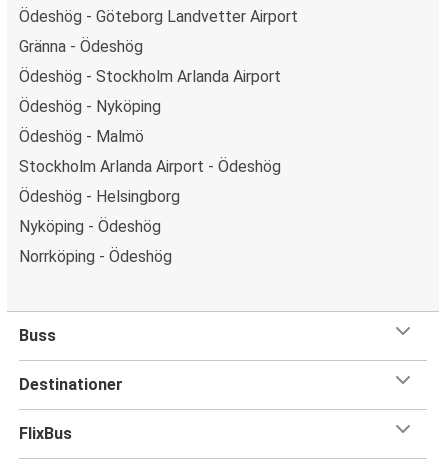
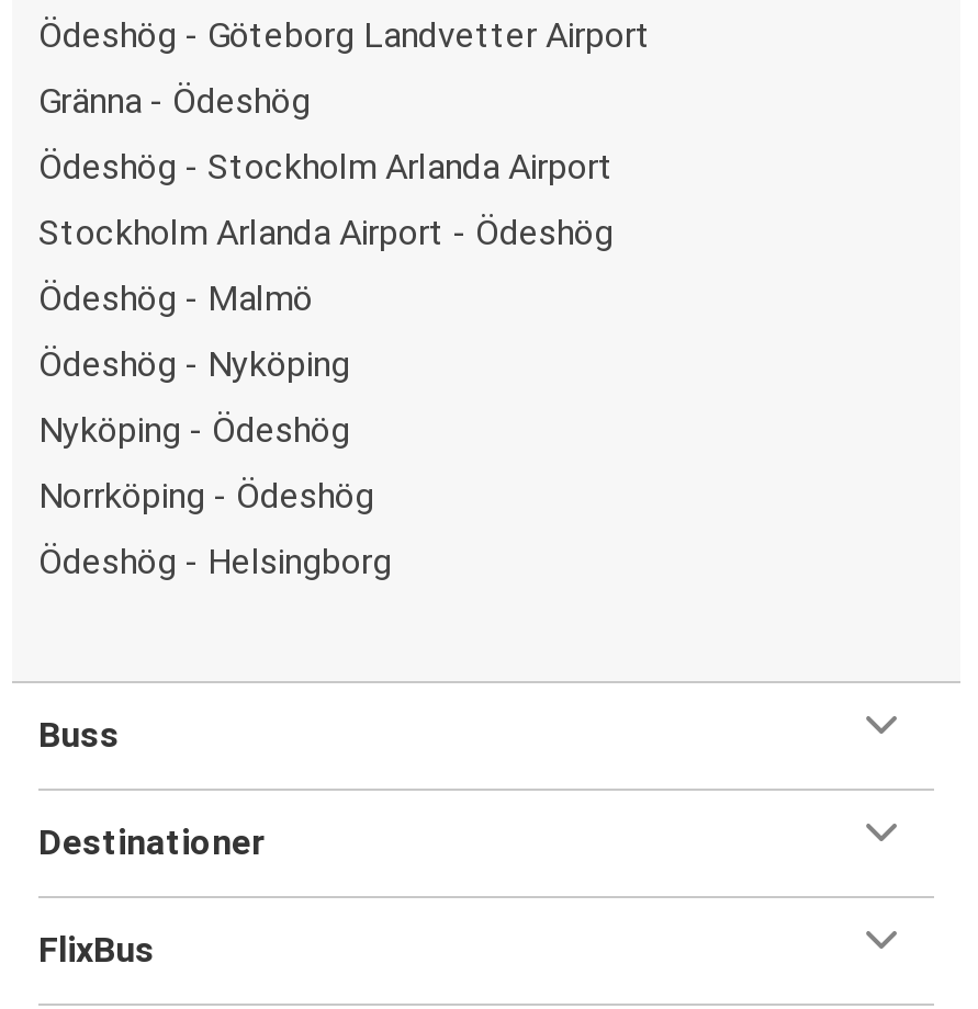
moved [19,96,161,115] -> [38,342,350,384]: Ödeshög - Nyköping
moved [19,126,281,175] -> [38,211,614,318]: Ödeshög - Malmö | Stockholm Arlanda Airport - Ödeshög
moved [19,186,180,205] -> [38,540,392,581]: Ödeshög - Helsingborg
moved [19,216,172,265] -> [38,408,374,515]: Nyköping - Ödeshög | Norrköping - Ödeshög

